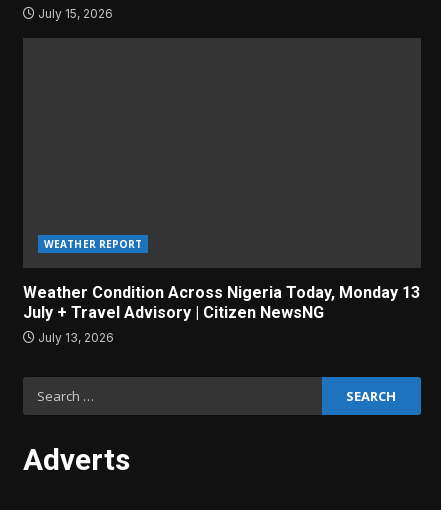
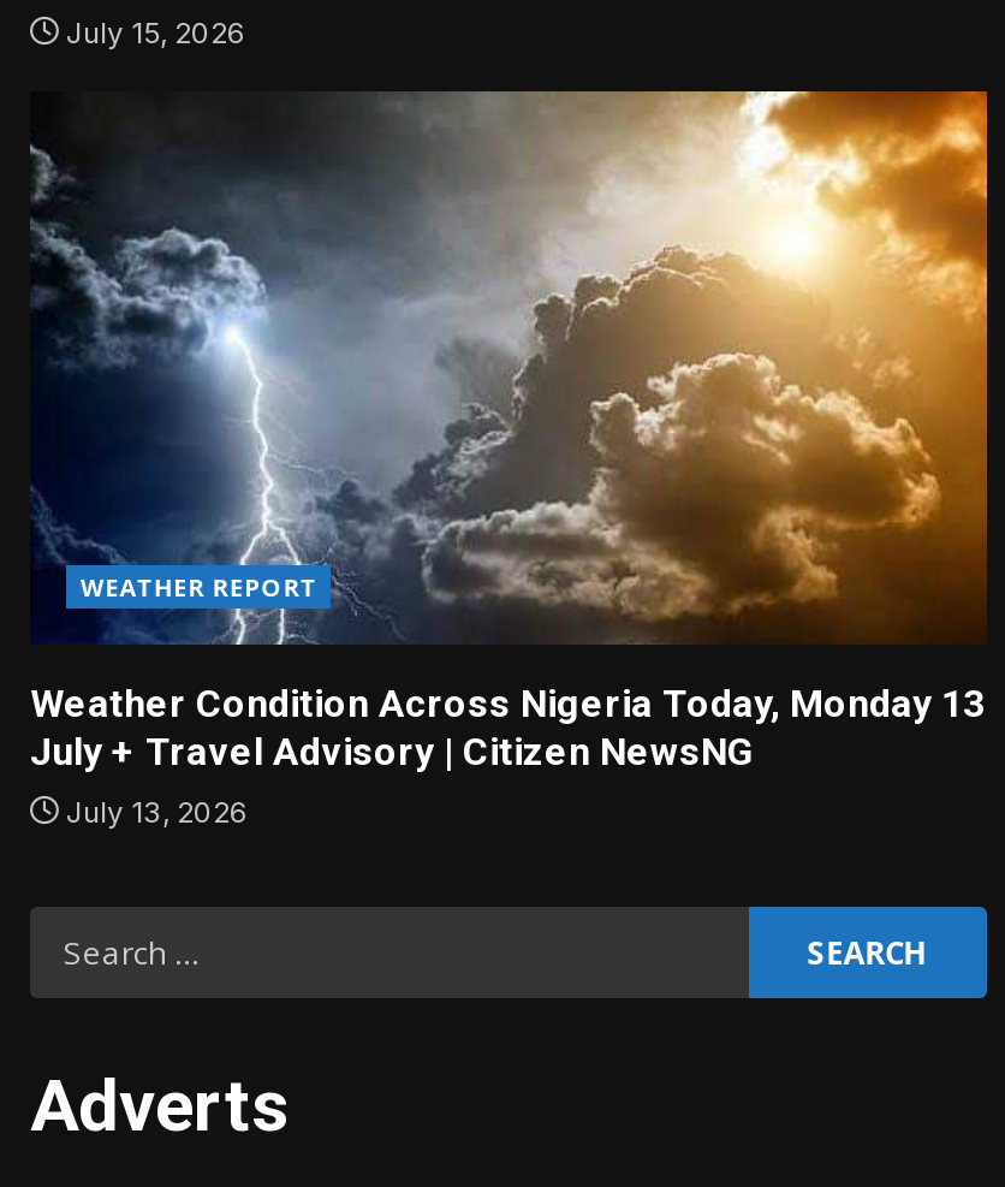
none -> [30,89,989,645] [image]

